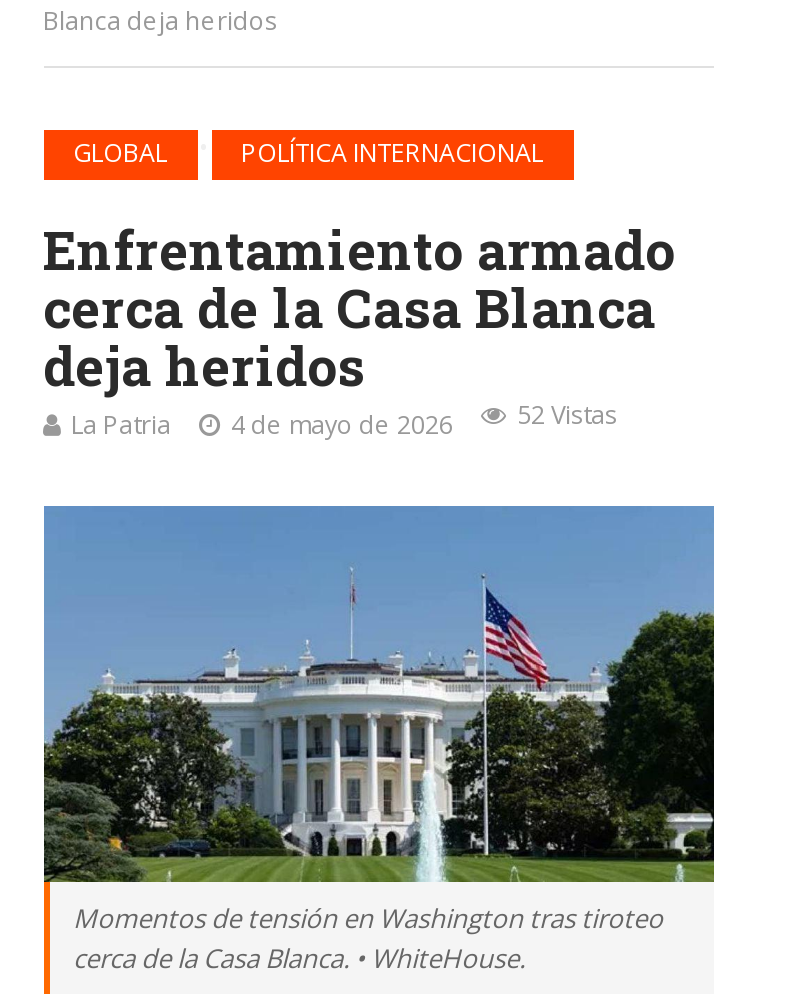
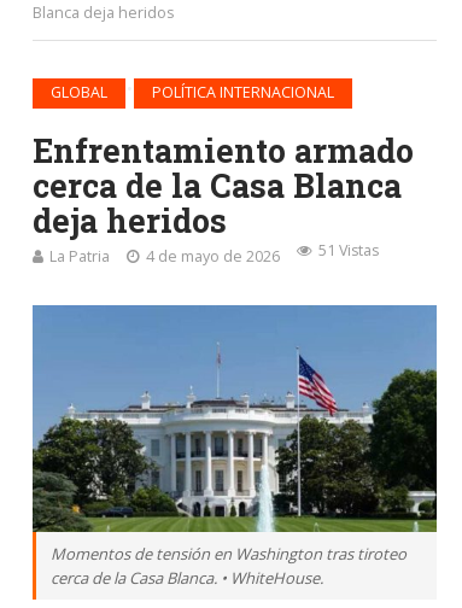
[71,398,617,442] La Patria 4 de mayo de 2026 52 Vistas -> [49,240,378,267] La Patria 4 de mayo de 2026 51 Vistas

